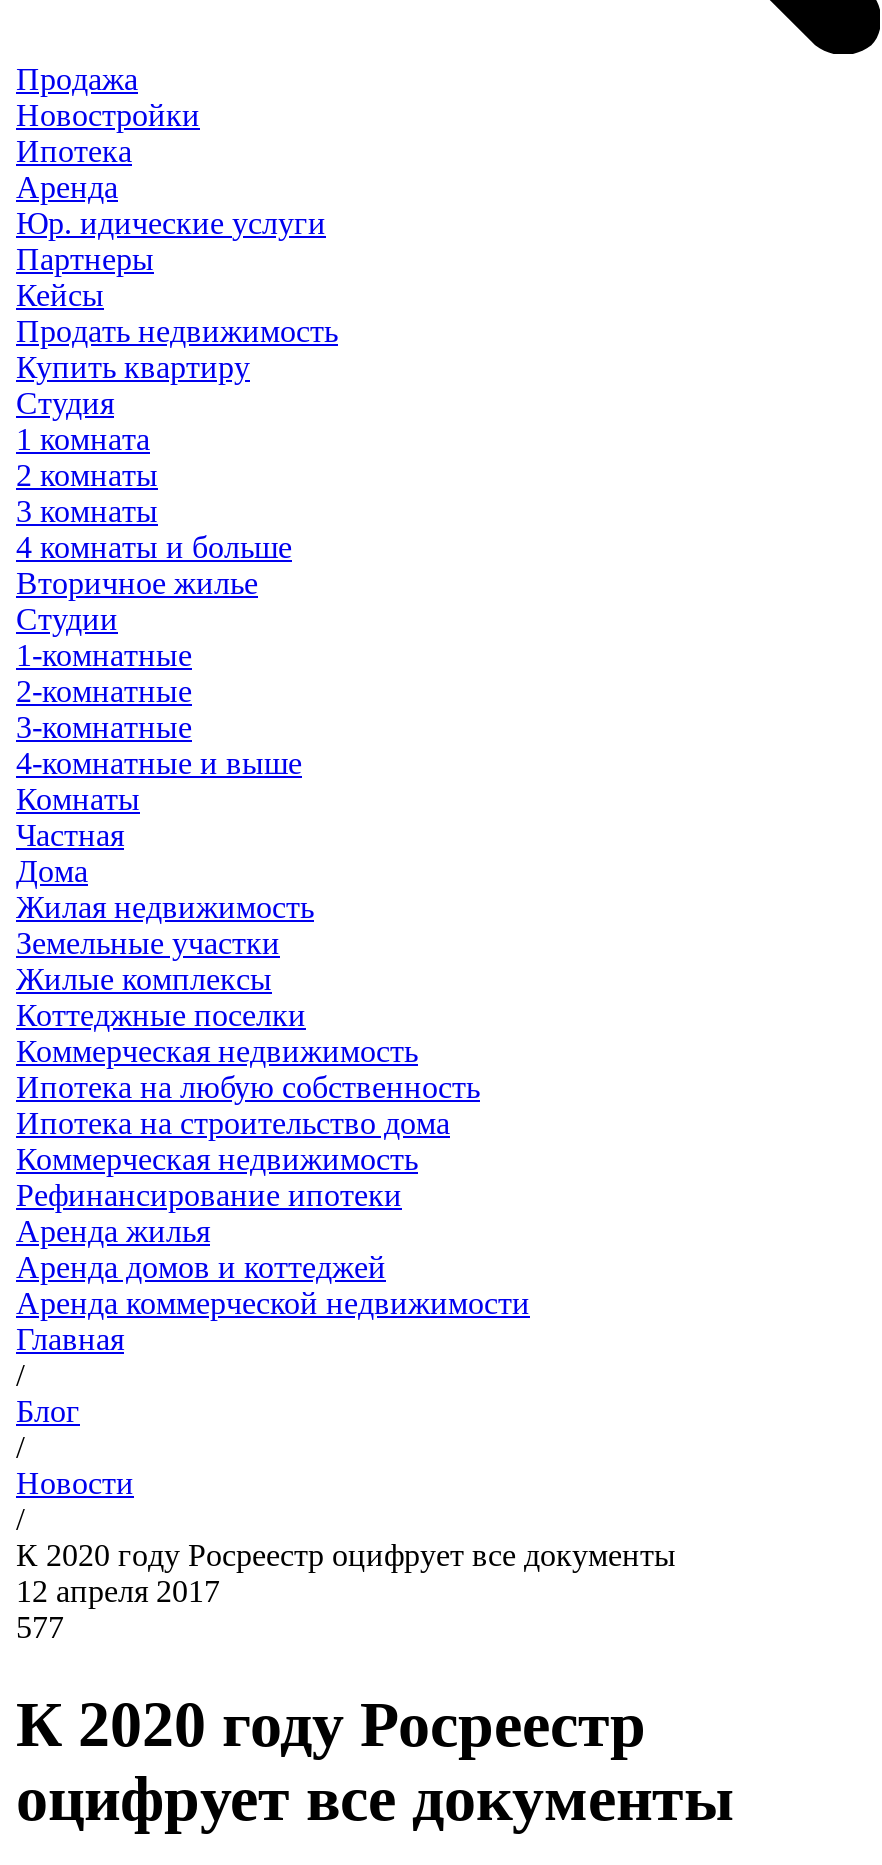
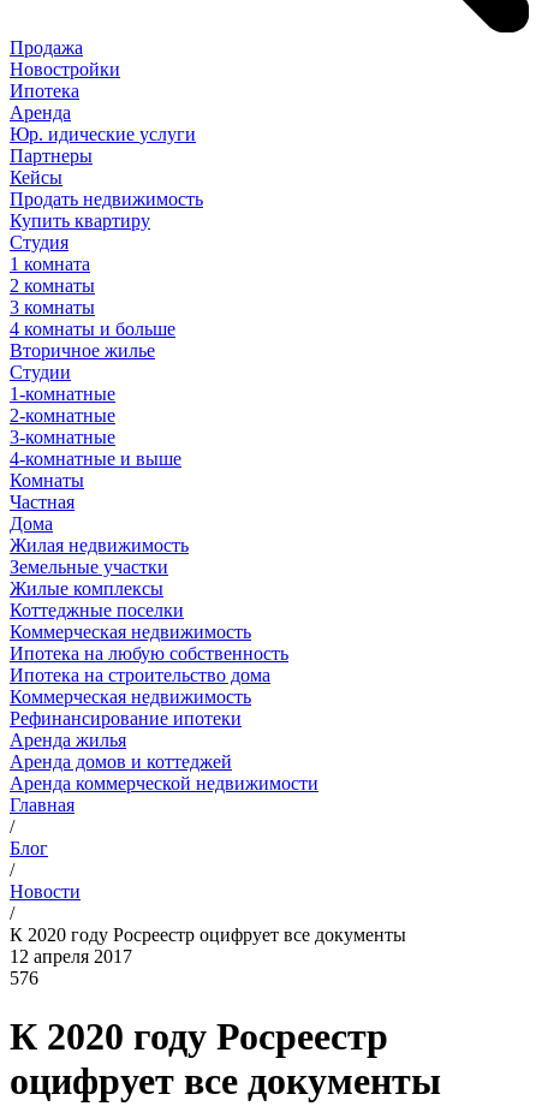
[16,1610,64,1644] 577 -> [10,968,38,988] 576

